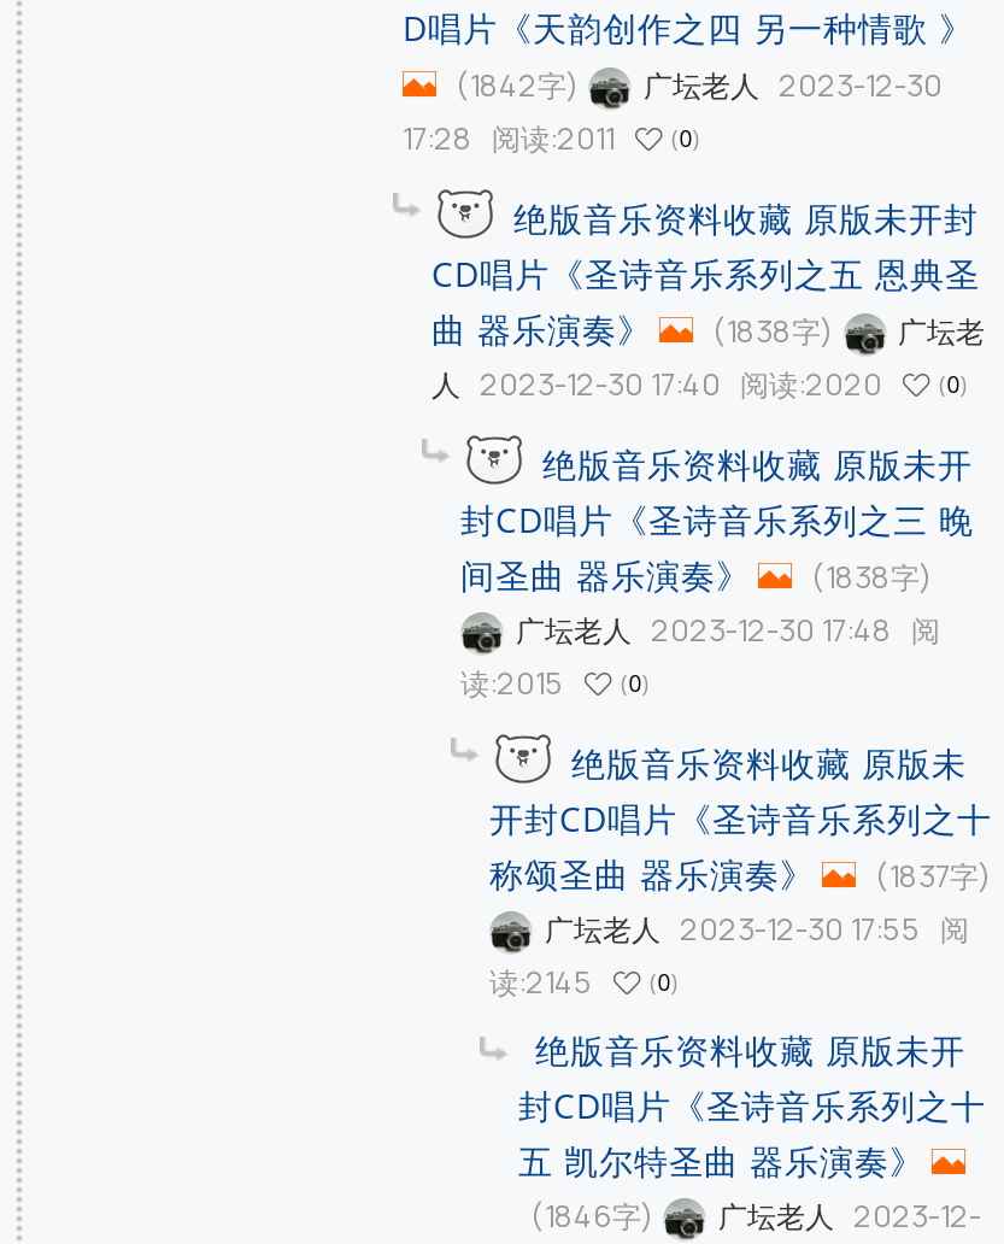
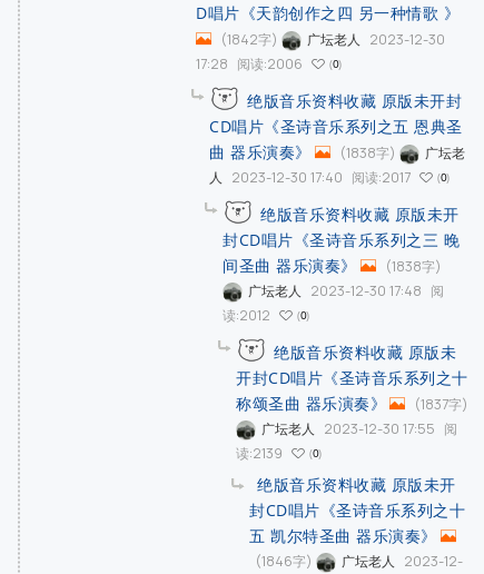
[403,118,693,159] 17:28 阅读:2011 0 -> [196,55,339,73] 17:28 阅读:2006 0
[431,364,960,405] 人 2023-12-30 17:40 阅读:2020 0 -> [209,168,447,187] 人 2023-12-30 17:40 阅读:2017 0
[460,663,642,704] 读:2015 0 -> [223,306,306,325] 读:2012 0
[489,962,671,1003] 读:2145 0 -> [236,444,319,463] 读:2139 0

